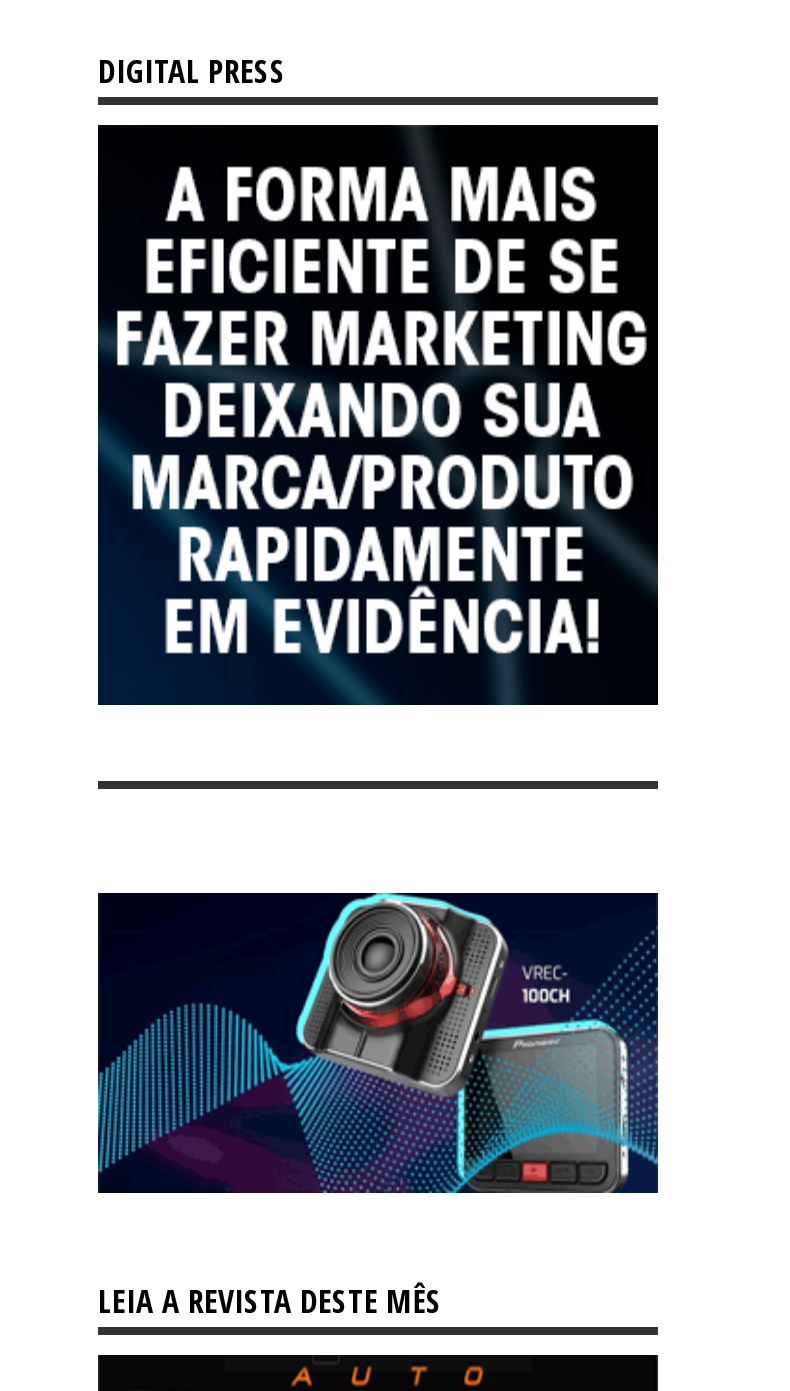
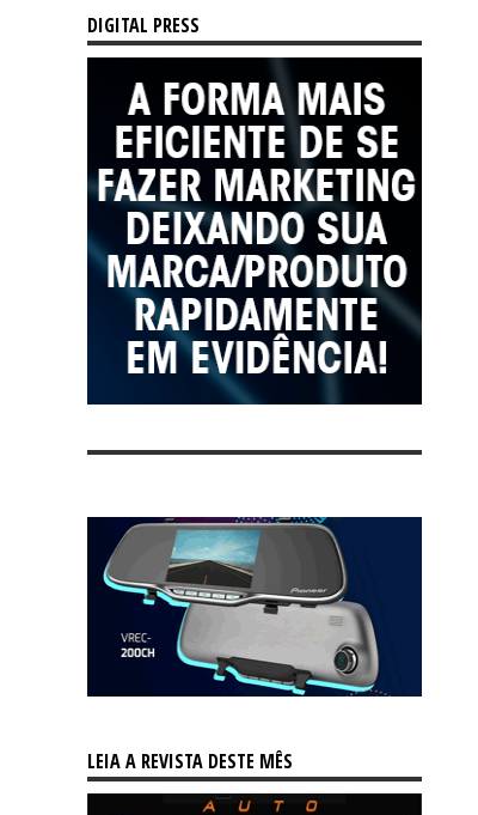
[96,891,660,1195] [image] -> [86,516,421,697] [image]

